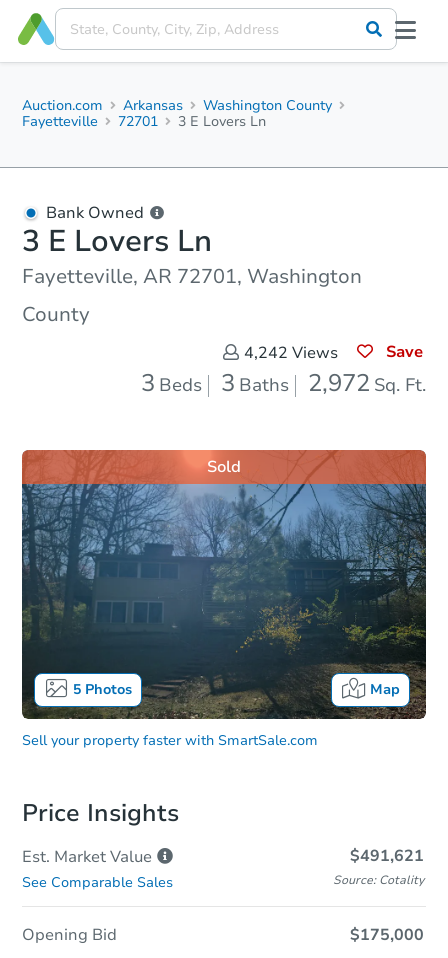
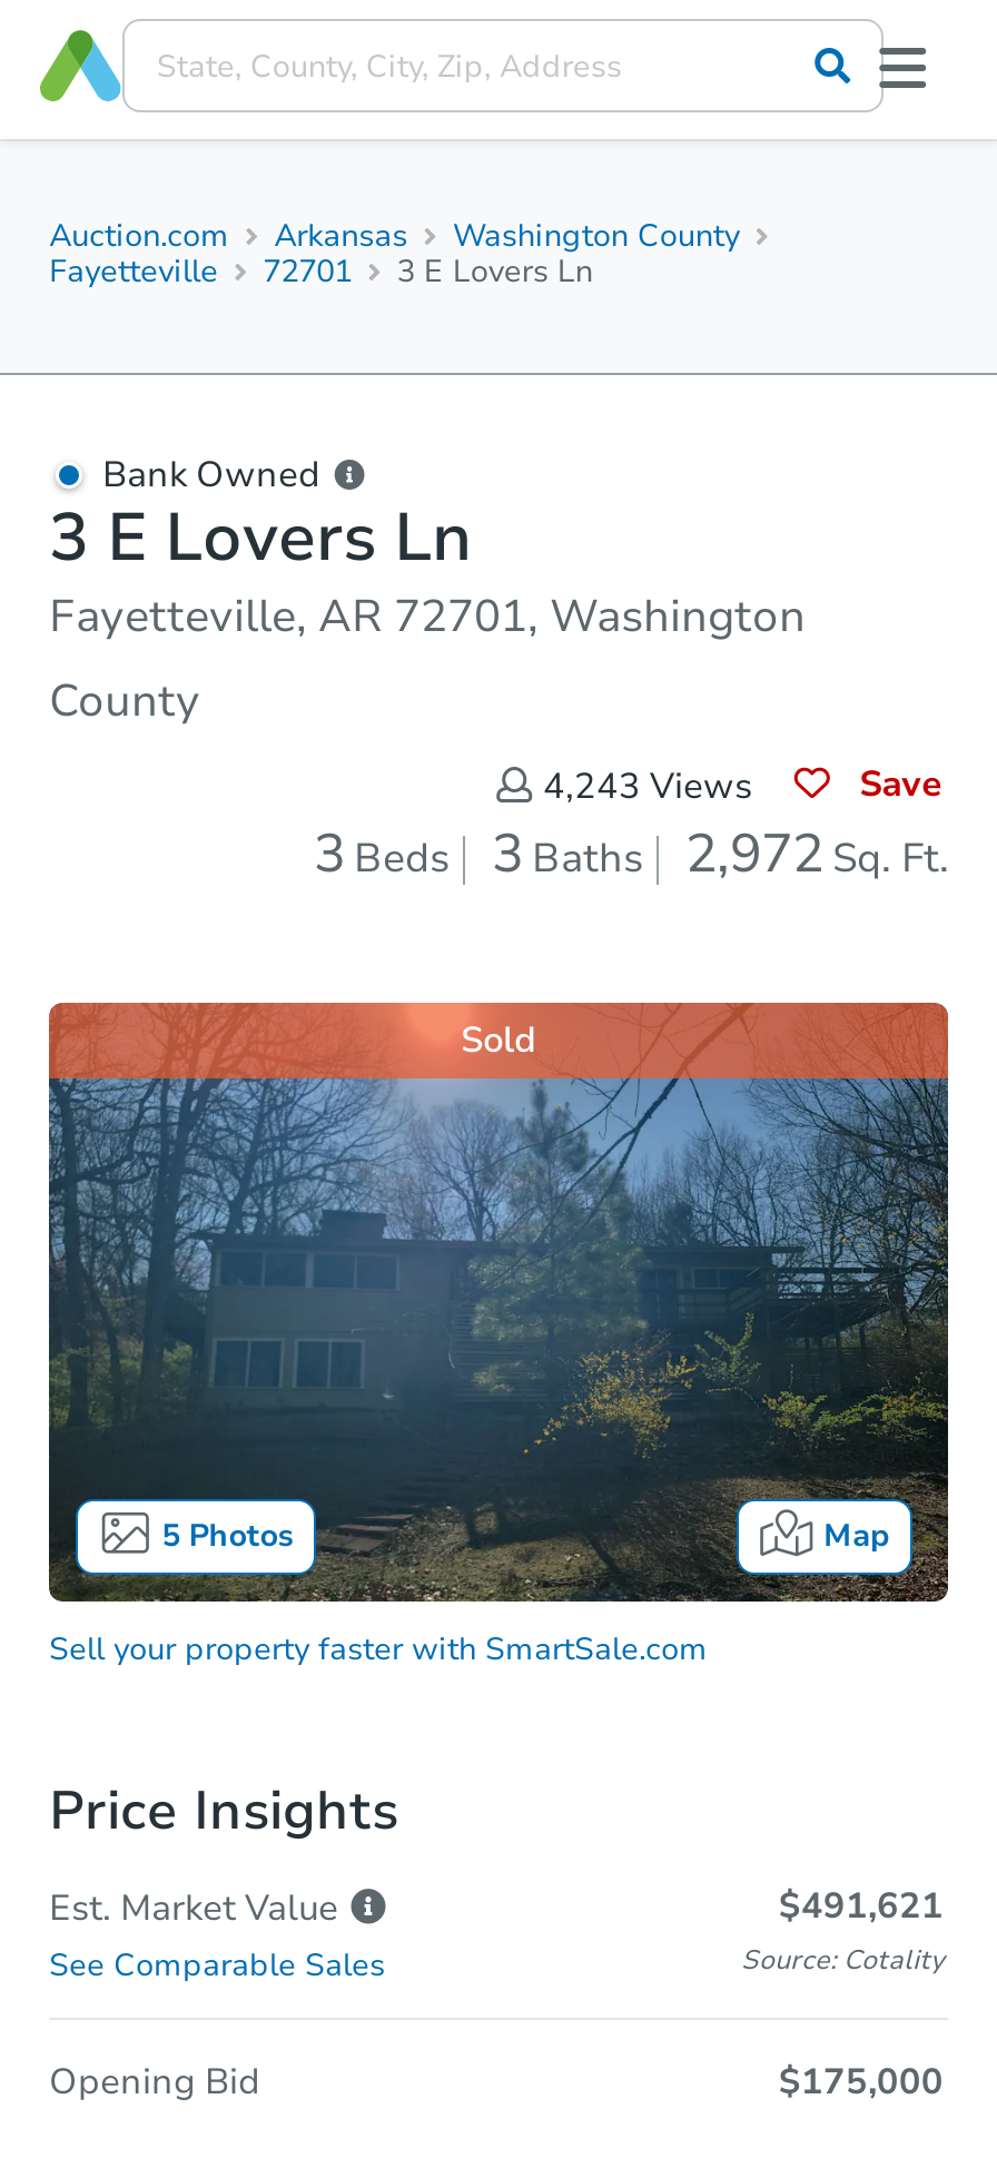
[244,341,338,363] 4,242 Views -> [543,761,752,810] 4,243 Views

